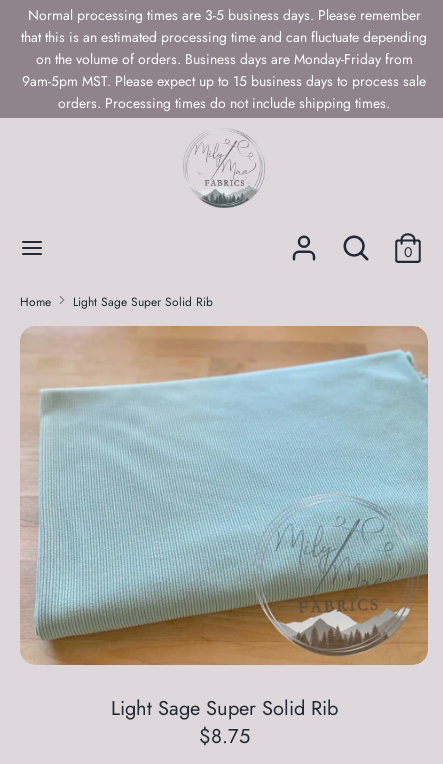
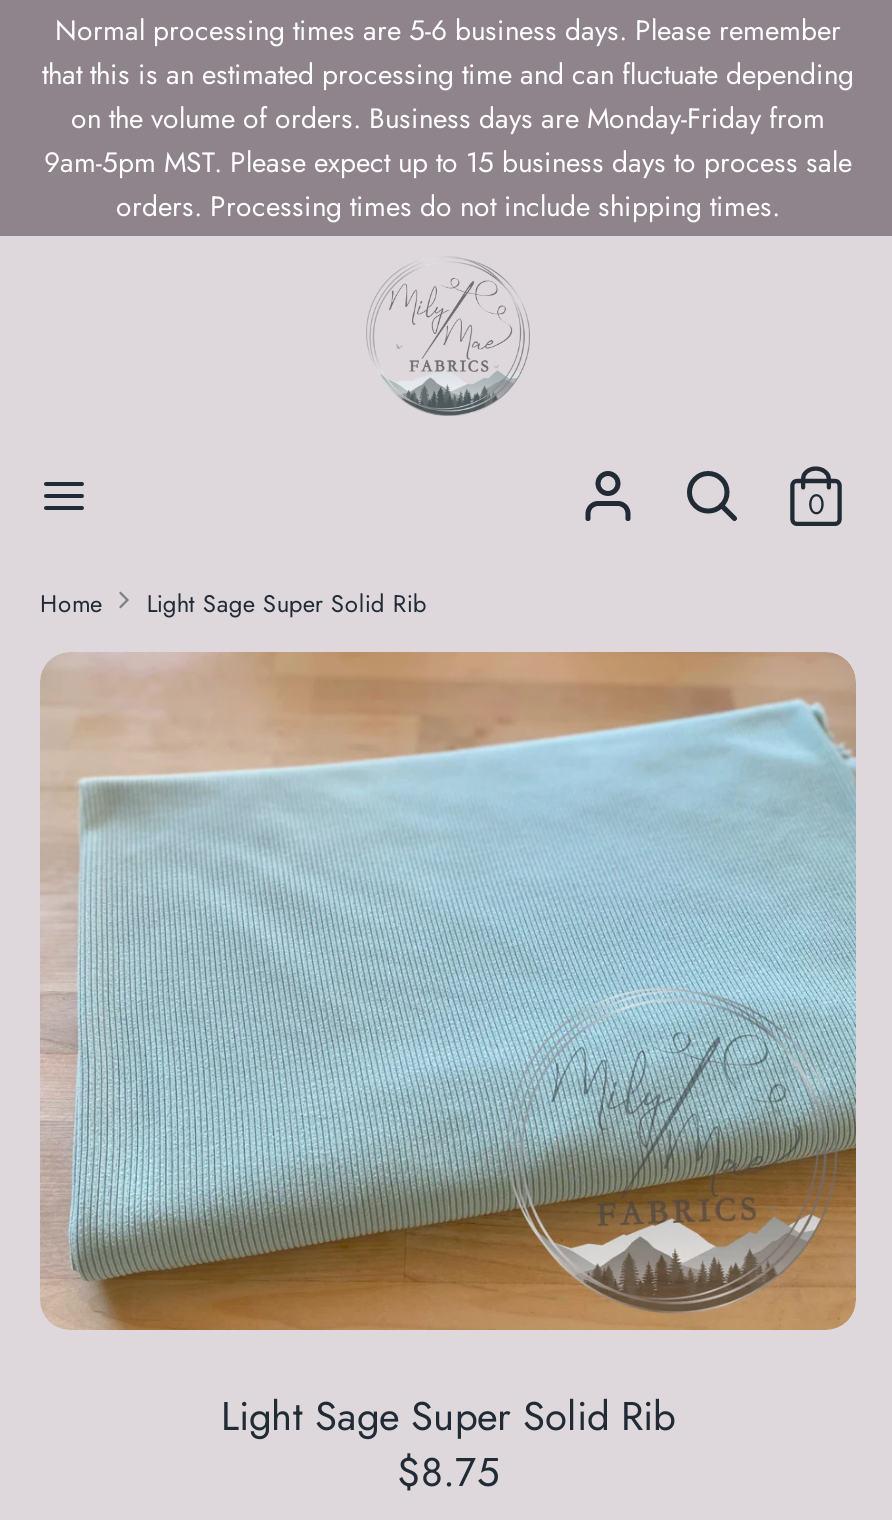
[27,5,420,25] Normal processing times are 3-5 business days. Please remember -> [55,10,841,50] Normal processing times are 5-6 business days. Please remember

